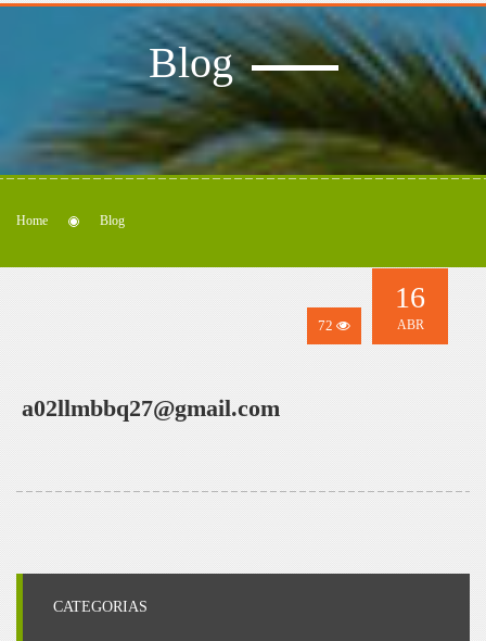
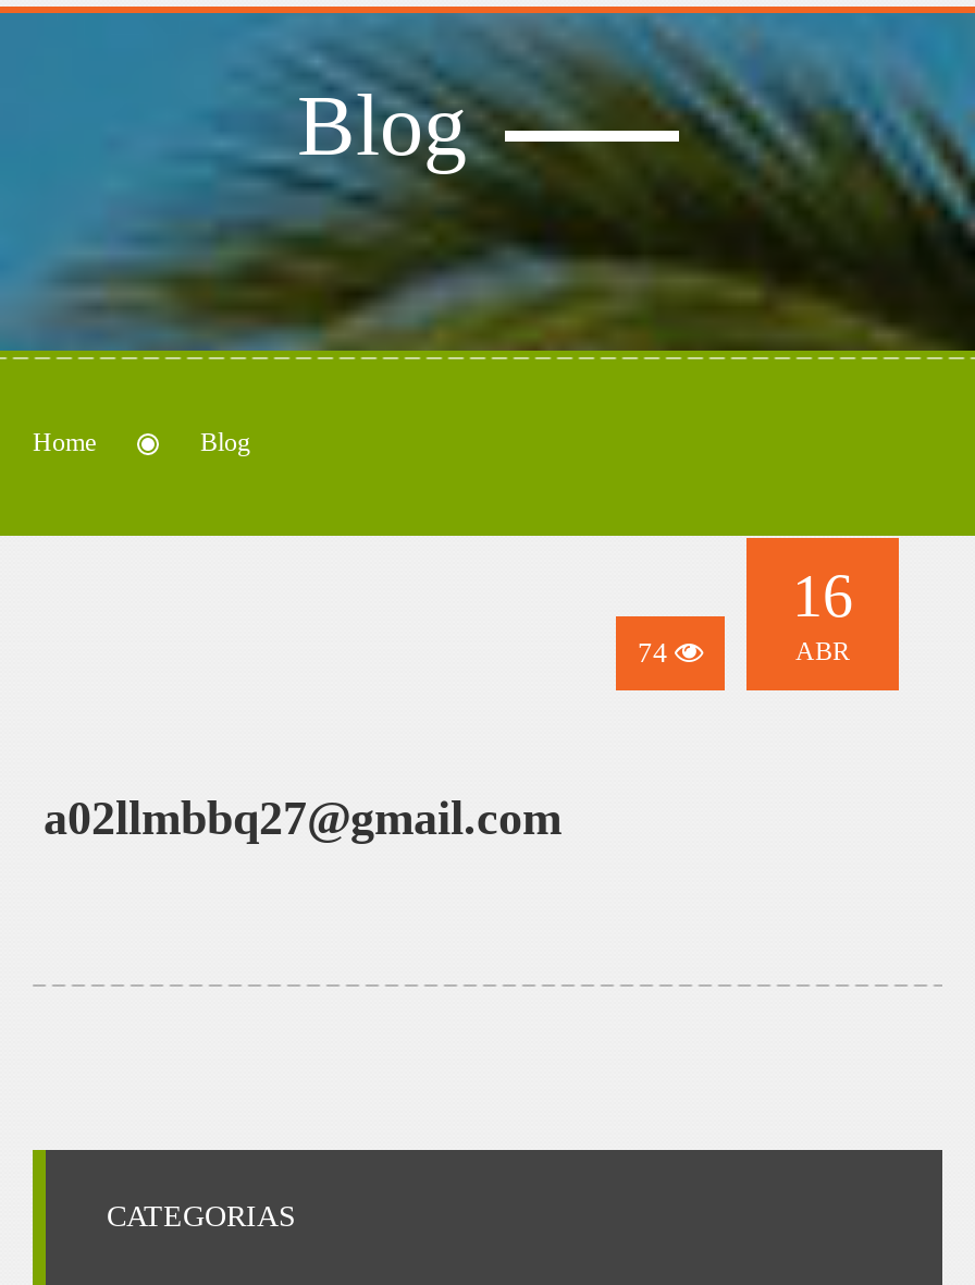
[318,317,336,334] 72 -> [638,636,675,669] 74

